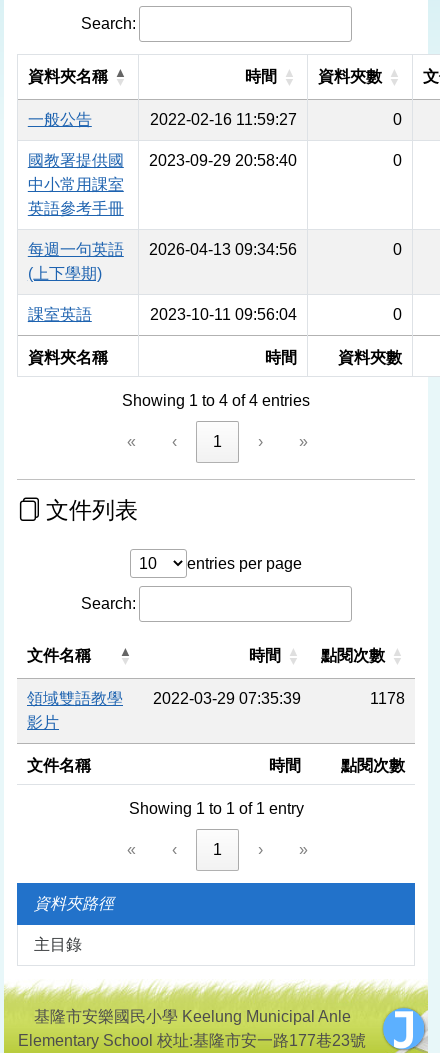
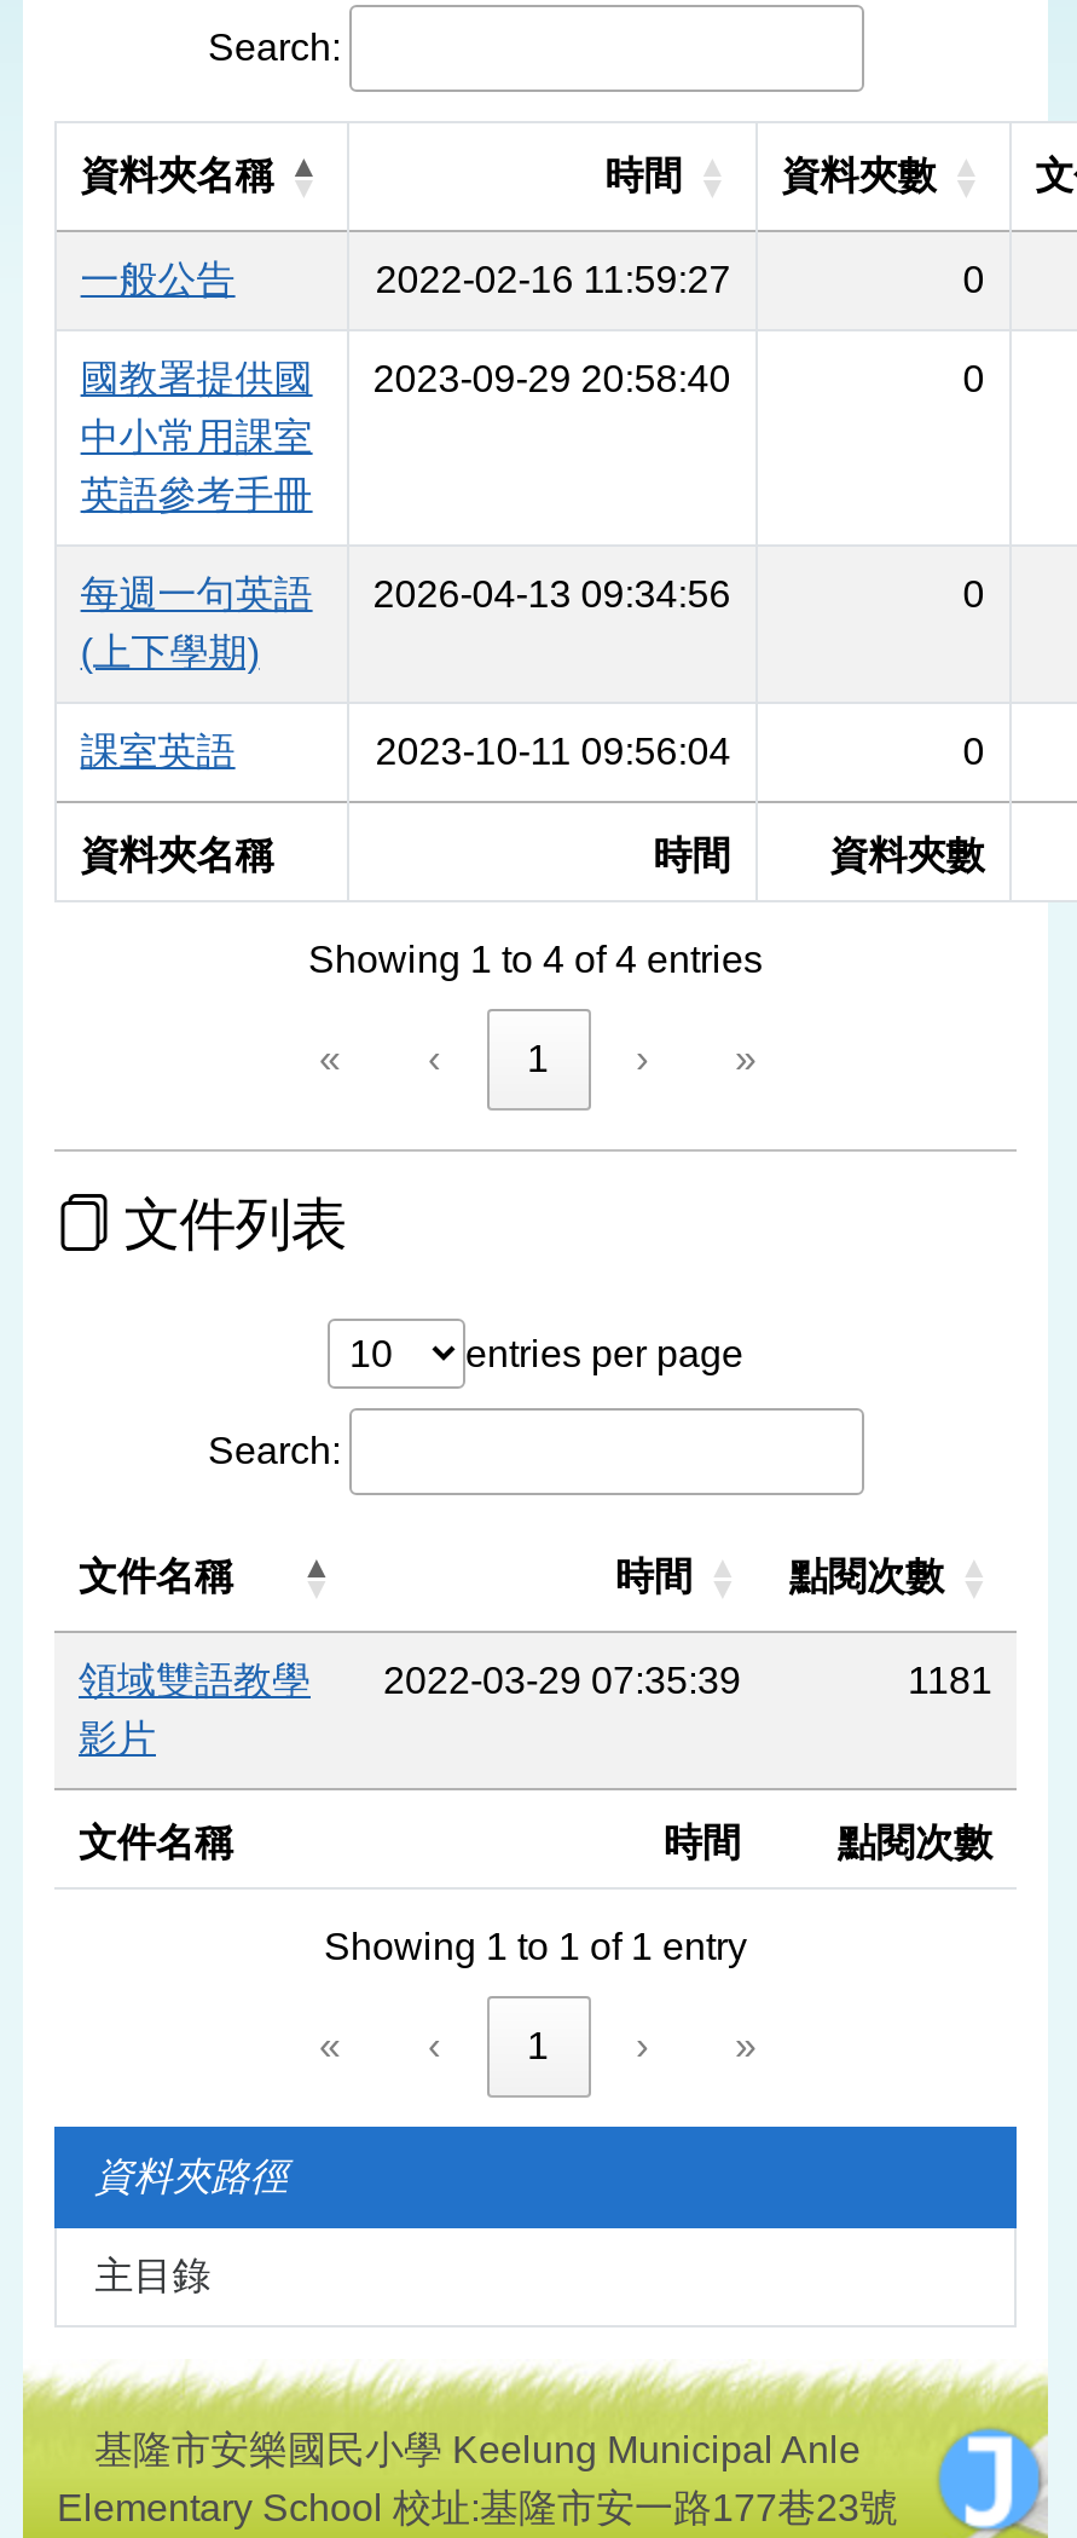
[370,690,405,707] 1178 -> [908,1659,992,1700] 1181

